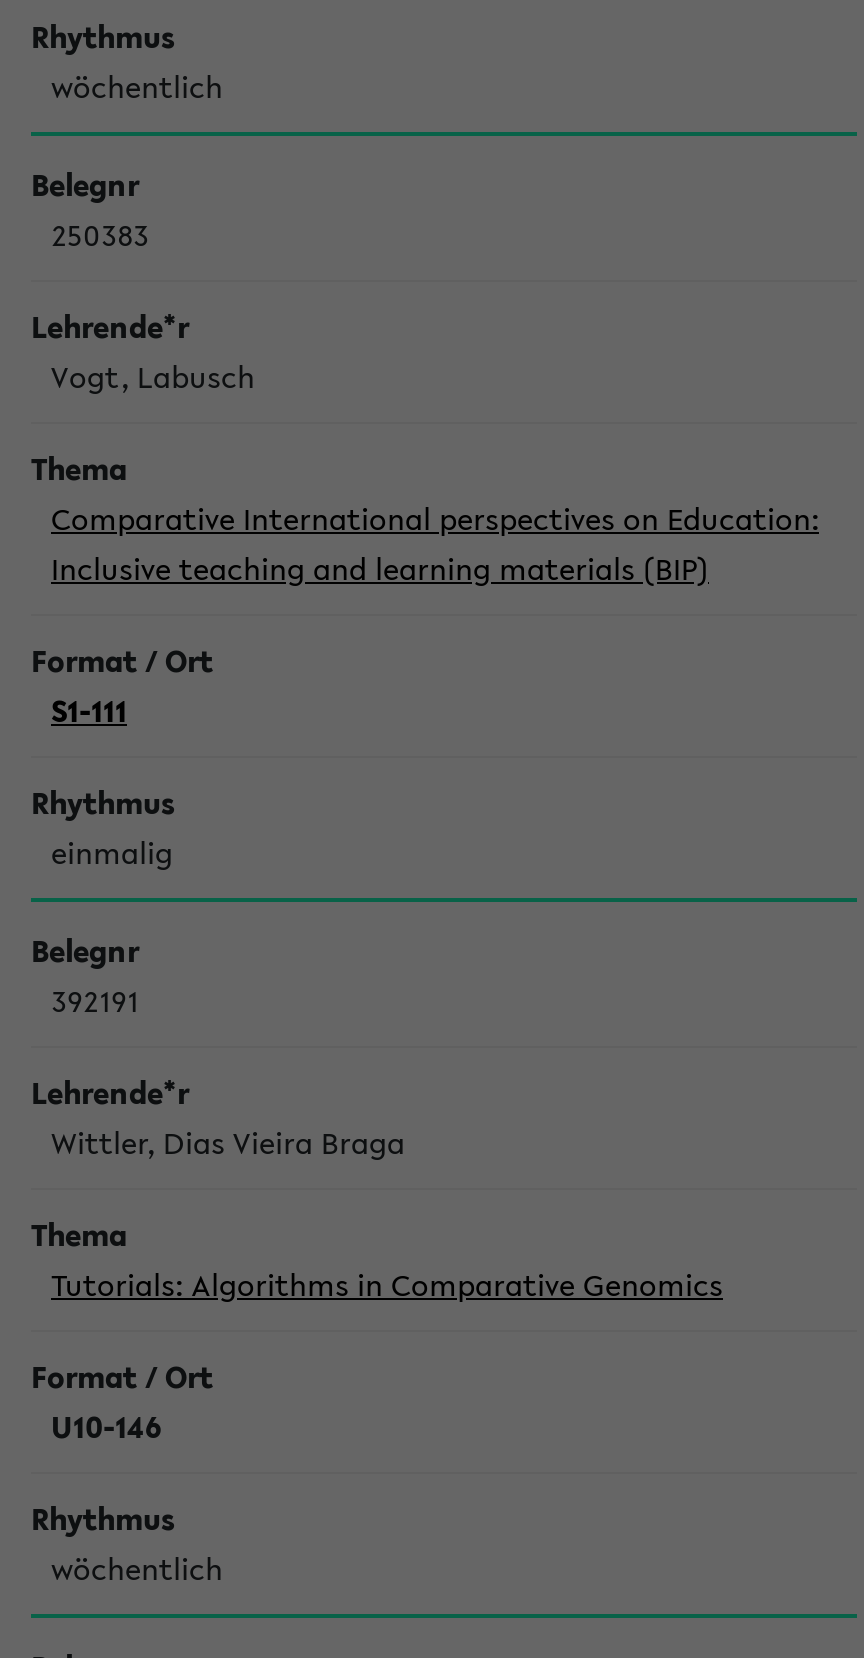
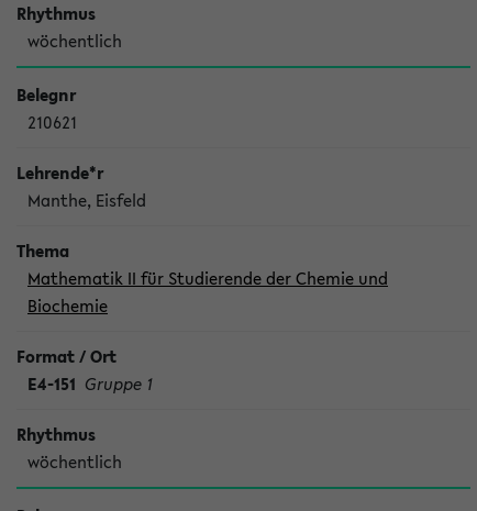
[51,212,819,1448] 250383 | Vogt, Labusch | Comparative International perspectives on Education: | Inclusive teaching and learning materials (BIP) | S1-111 | einmalig | 392191 | Wittler, Dias Vieira Braga | Tutorials: Algorithms in Comparative Genomics | U10-146 -> [27,110,388,396] 210621 | Manthe, Eisfeld | Mathematik II für Studierende der Chemie und | Biochemie | E4-151 Gruppe 1

